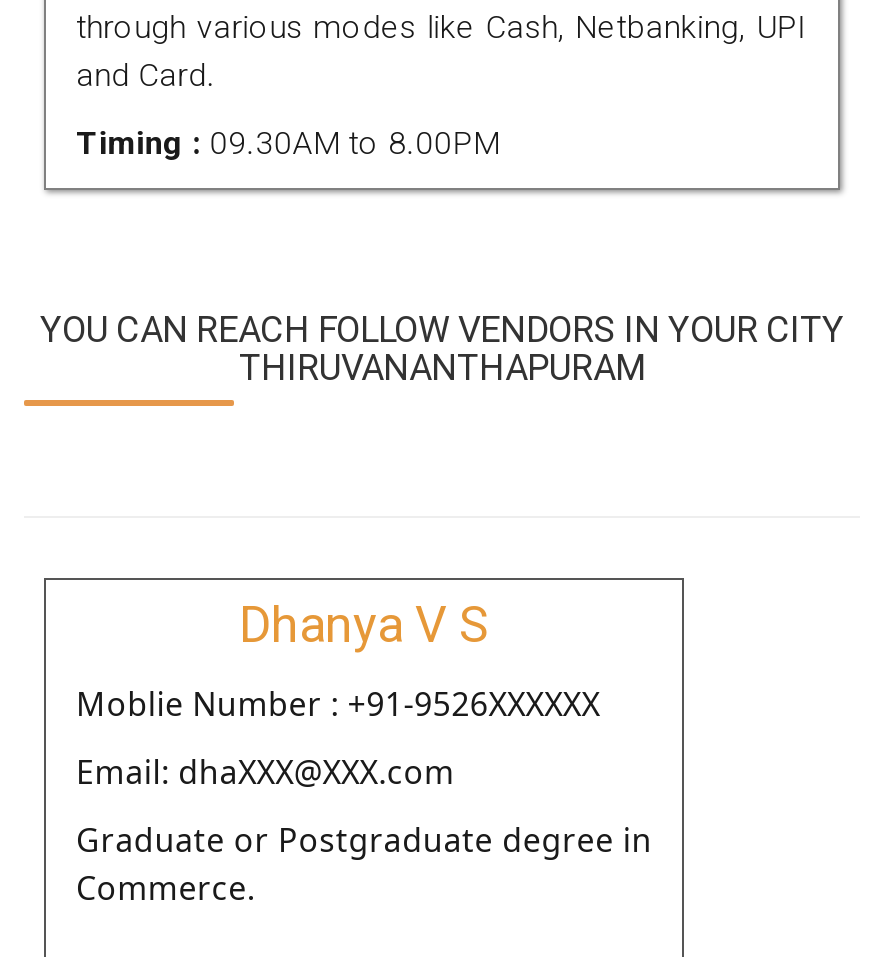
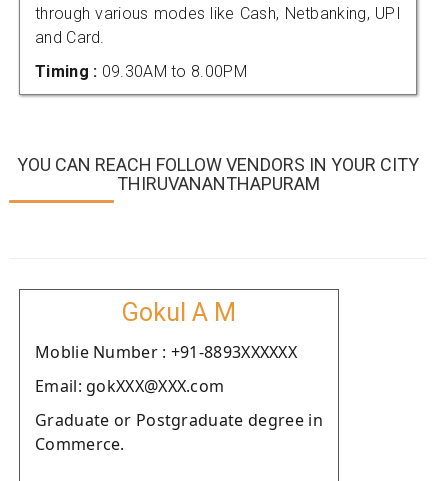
[239,596,489,654] Dhanya V S -> [122,298,236,327] Gokul A M
[76,682,600,726] Moblie Number : +91-9526XXXXXX -> [35,341,297,363] Moblie Number : +91-8893XXXXXX
[76,750,455,794] Email: dhaXXX@XXX.com -> [35,375,224,397] Email: gokXXX@XXX.com

